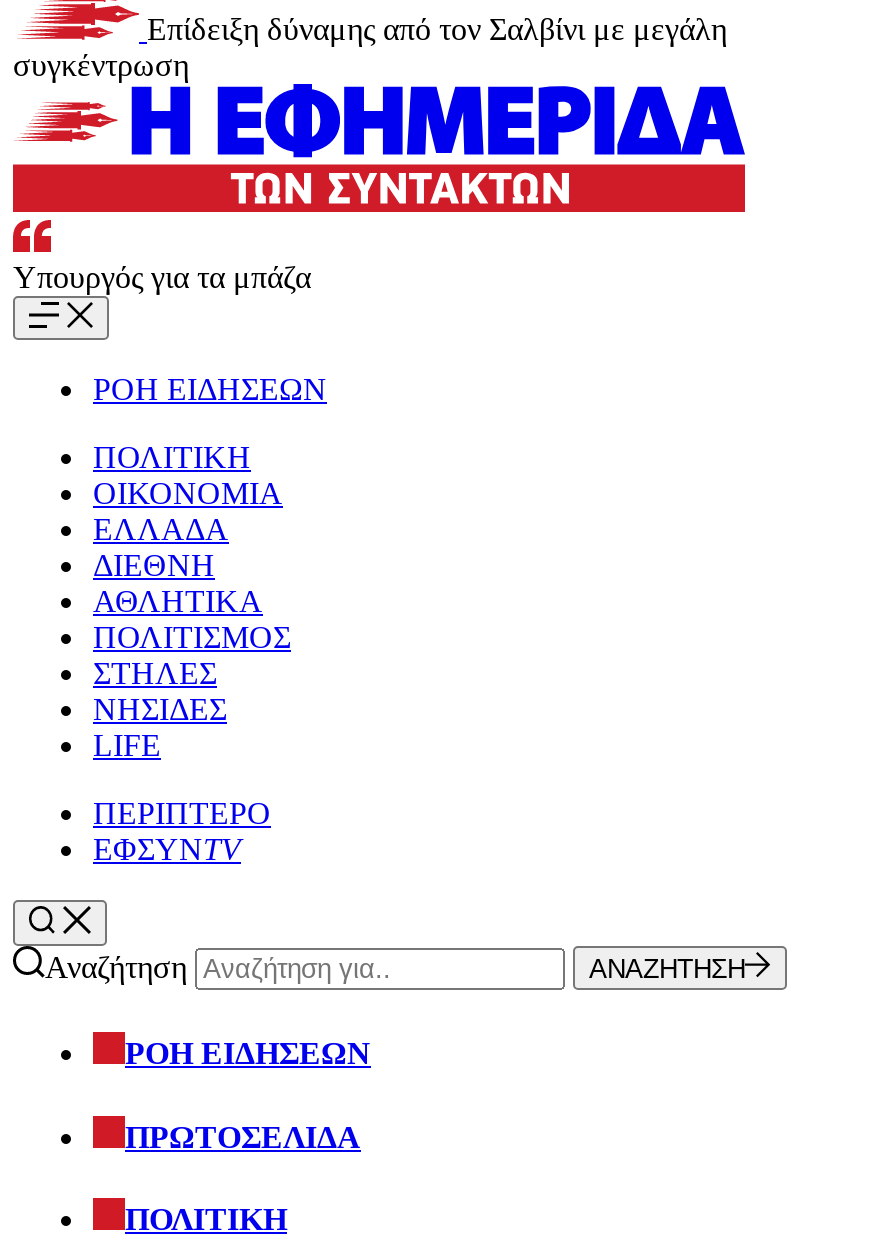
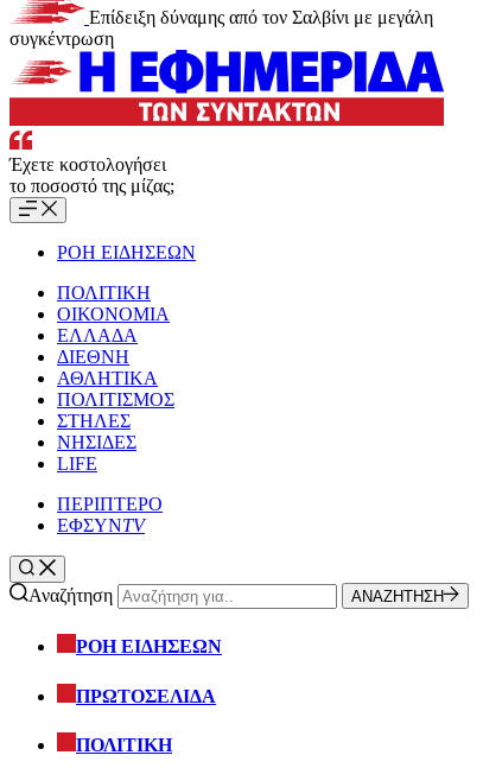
[13,260,311,294] Υπουργός για τα μπάζα -> [9,154,174,196] Έχετε κοστολογήσει | το ποσοστό της μίζας;

